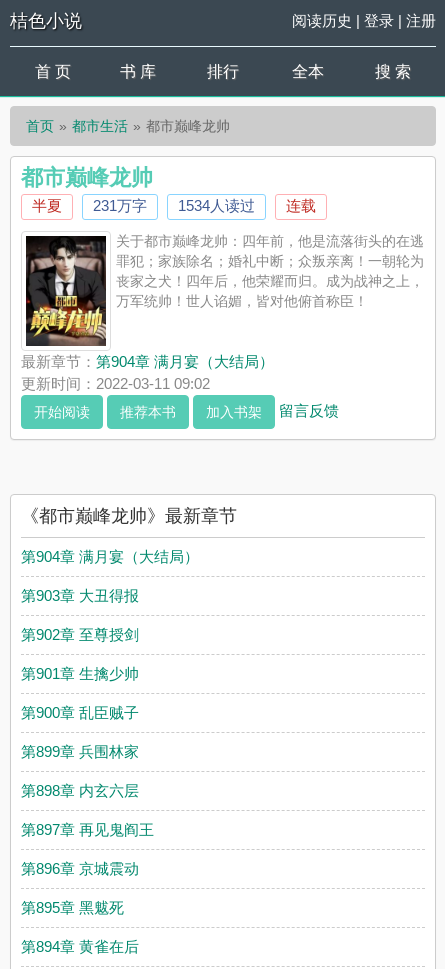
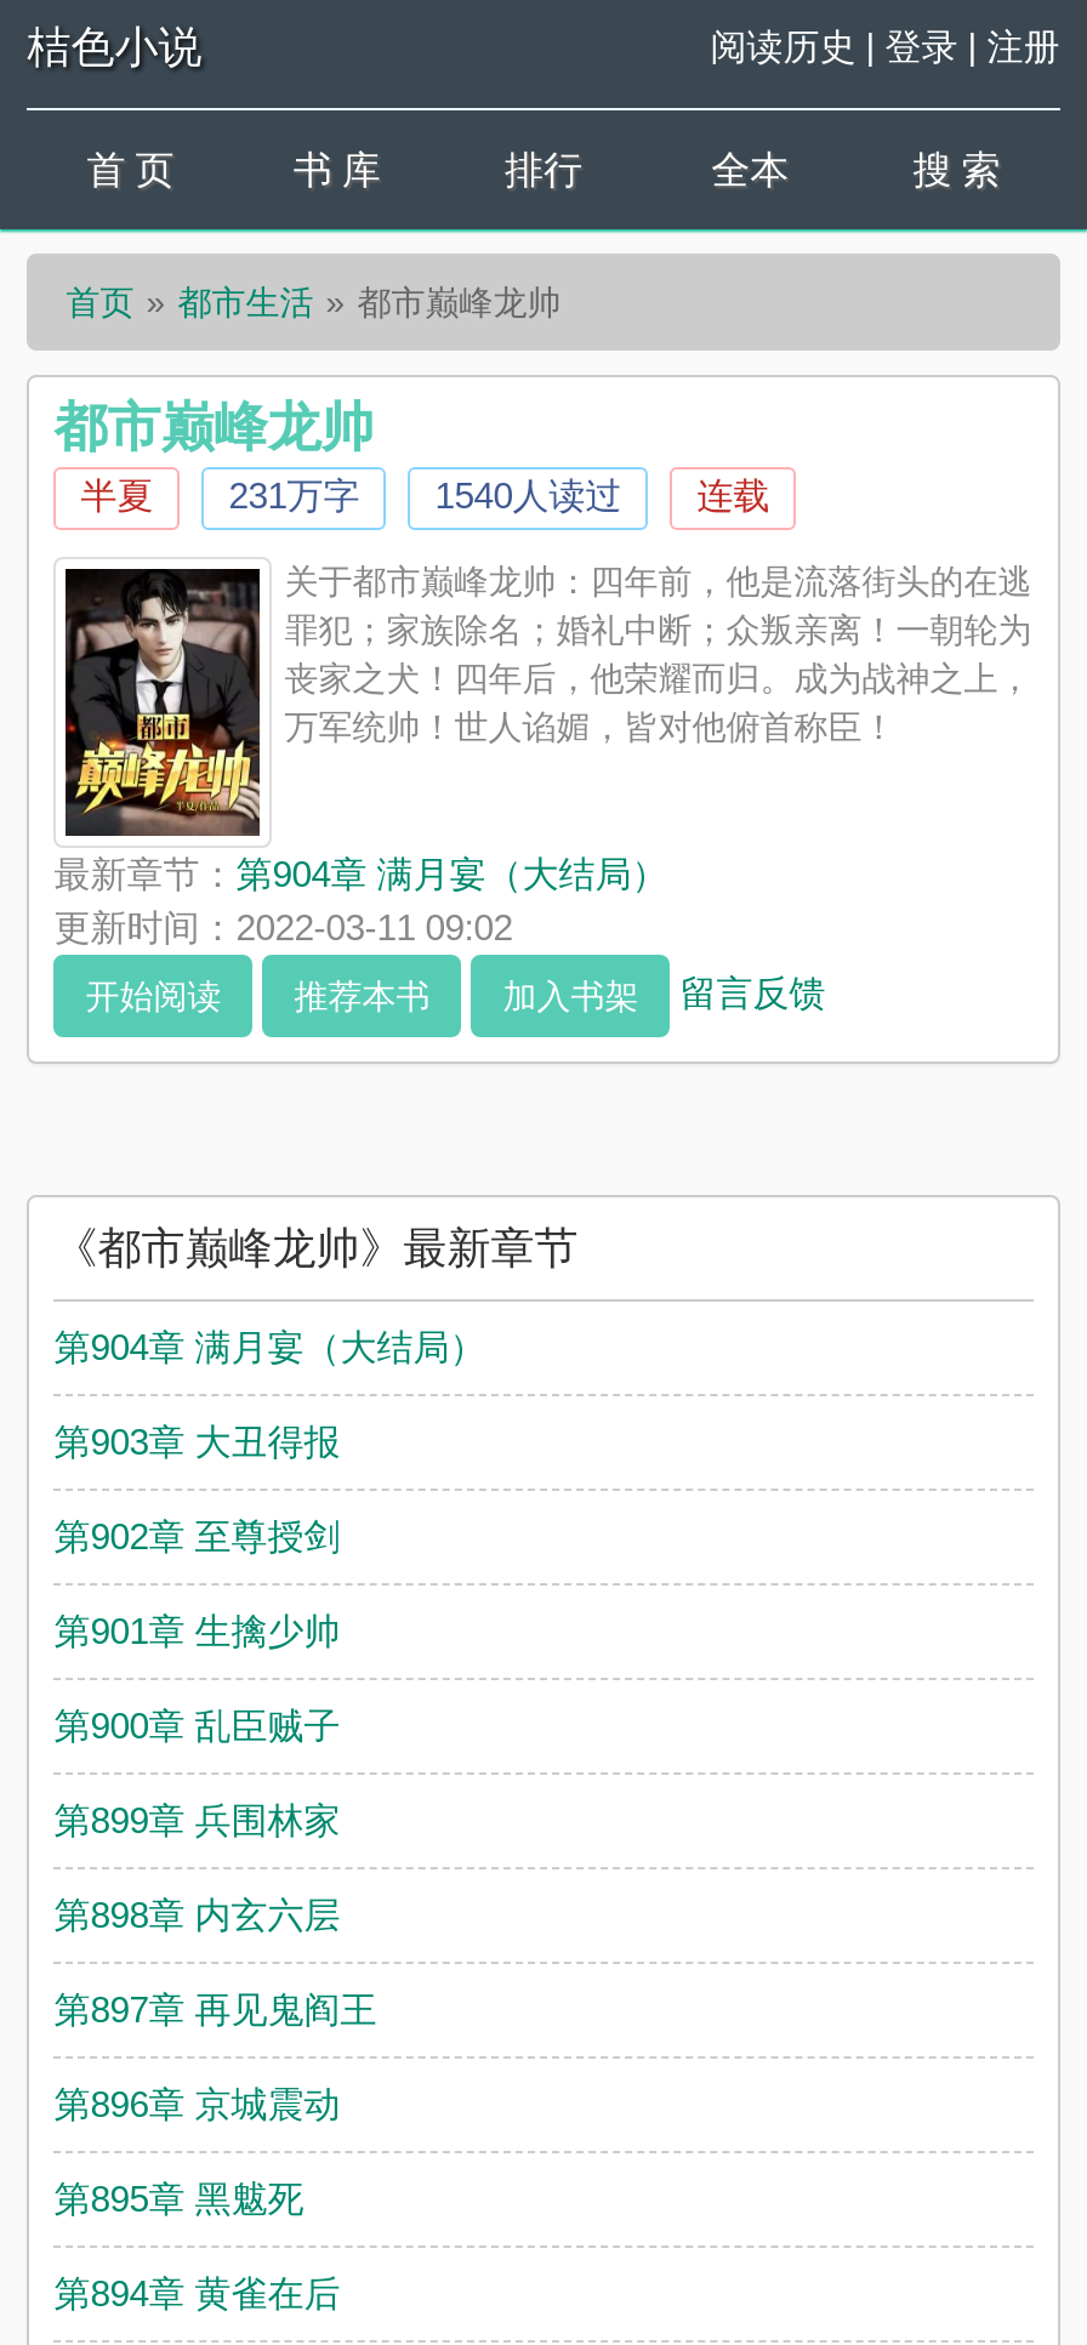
[32,197,316,214] 半夏 231万字 1534人读过 连载 -> [81,474,770,516] 半夏 231万字 1540人读过 连载

